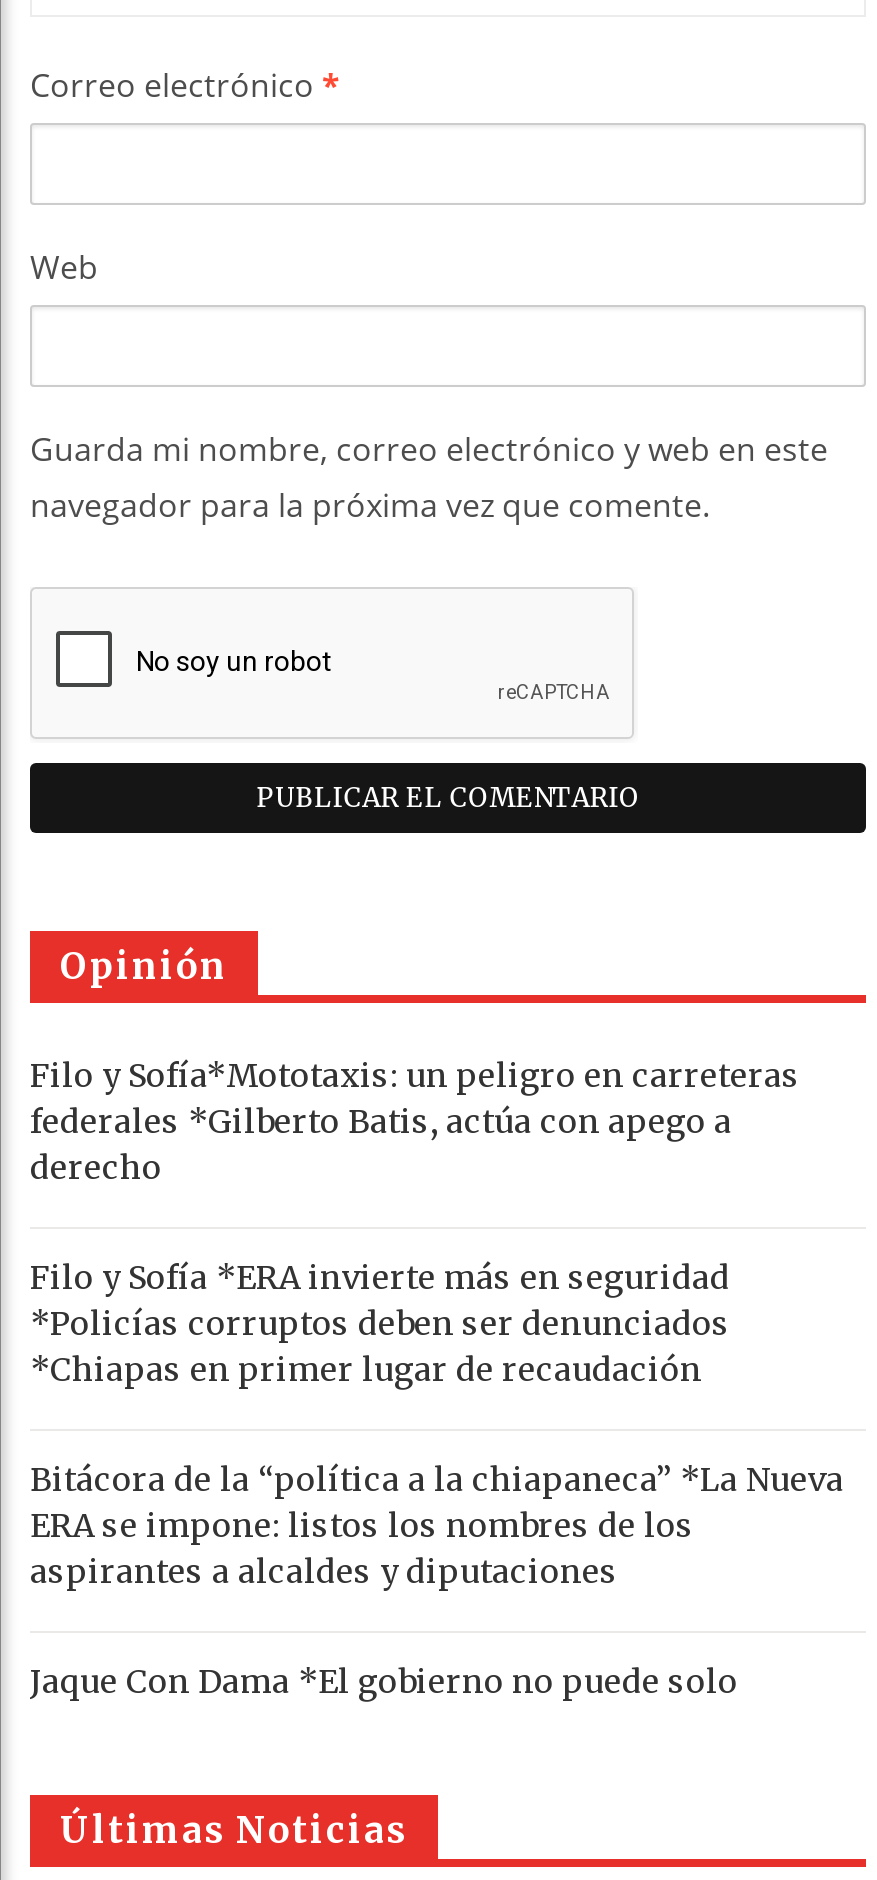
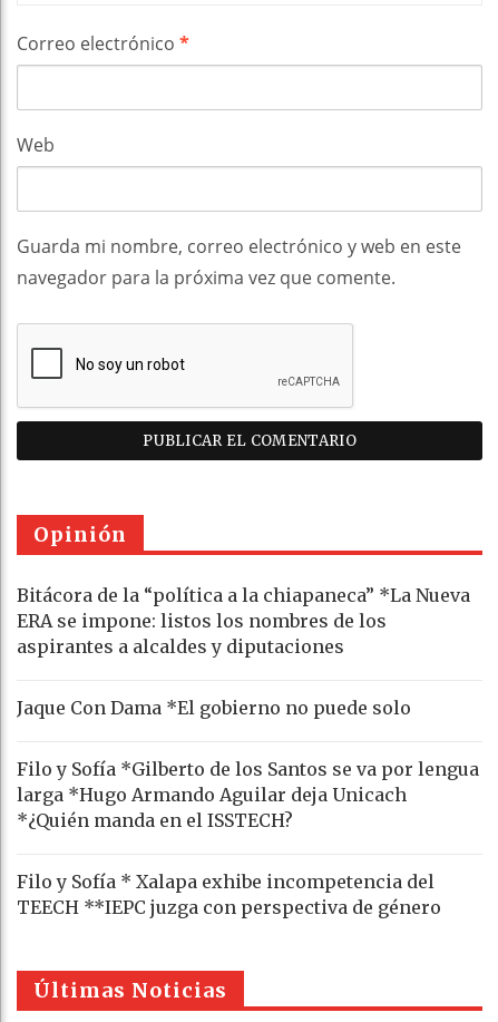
[30,1055,800,1389] Filo y Sofía*Mototaxis: un peligro en carreteras | federales *Gilberto Batis, actúa con apego a | derecho | Filo y Sofía *ERA invierte más en seguridad | *Policías corruptos deben ser denunciados | *Chiapas en primer lugar de recaudación -> none
moved [30,1459,844,1701] -> [17,584,470,719]: Bitácora de la “política a la chiapaneca” *La Nueva | ERA se impone: listos los nombres de los | aspirantes a alcaldes y diputaciones | Jaque Con Dama *El gobierno no puede solo
none -> [17,758,479,919] Filo y Sofía *Gilberto de los Santos se va por lengua | larga *Hugo Armando Aguilar deja Unicach | *¿Quién manda en el ISSTECH? | Filo y Sofía * Xalapa exhibe incompetencia del | TEECH **IEPC juzga con perspectiva de género

